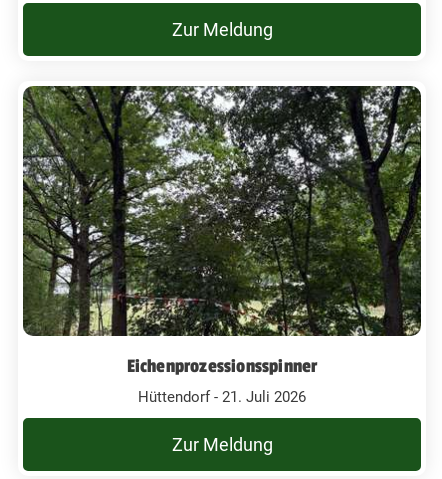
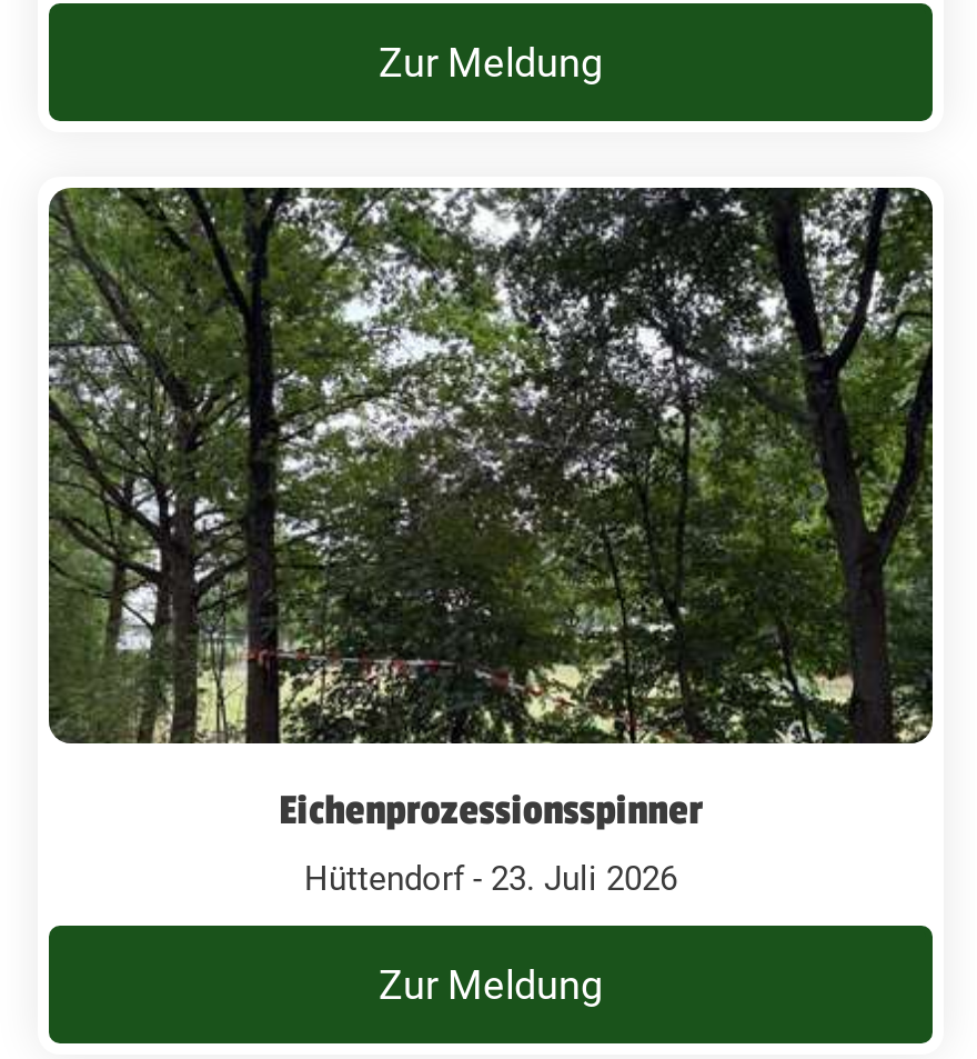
[138,387,306,405] Hüttendorf - 21. Juli 2026 -> [304,858,677,898] Hüttendorf - 23. Juli 2026

